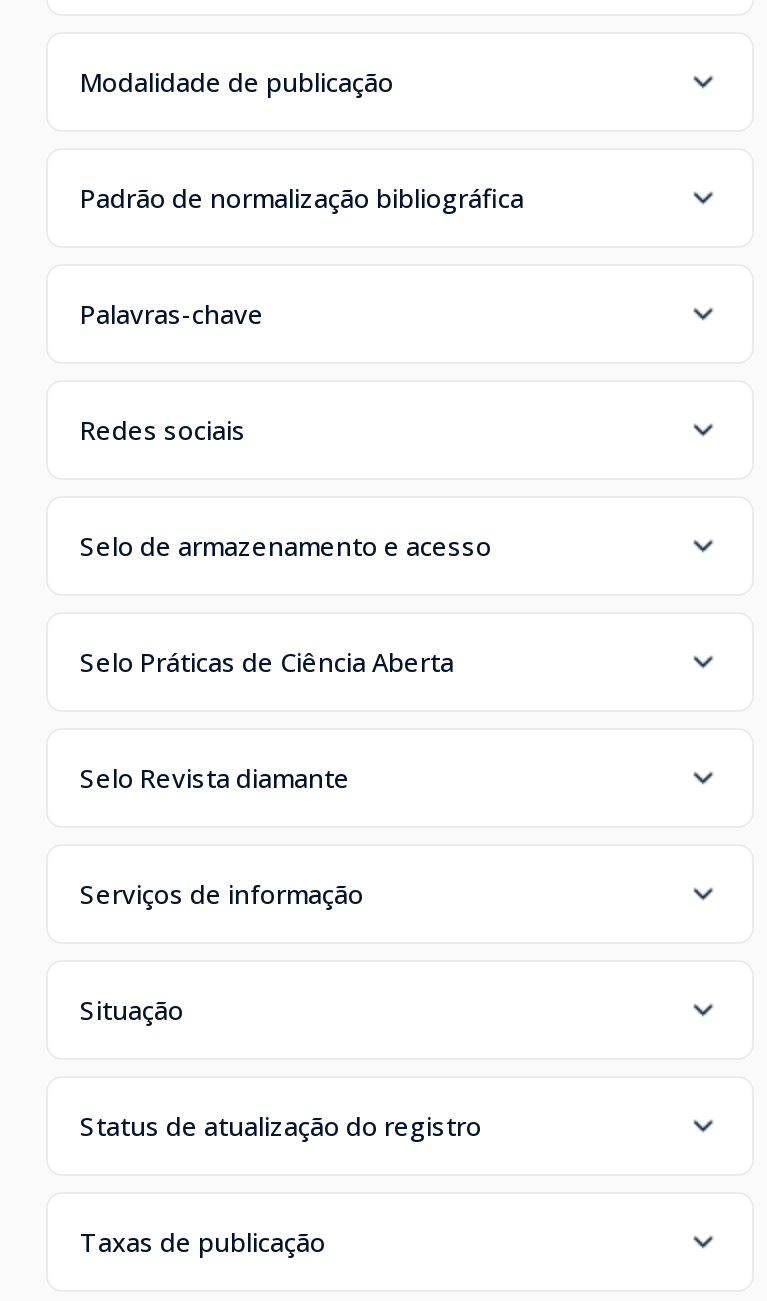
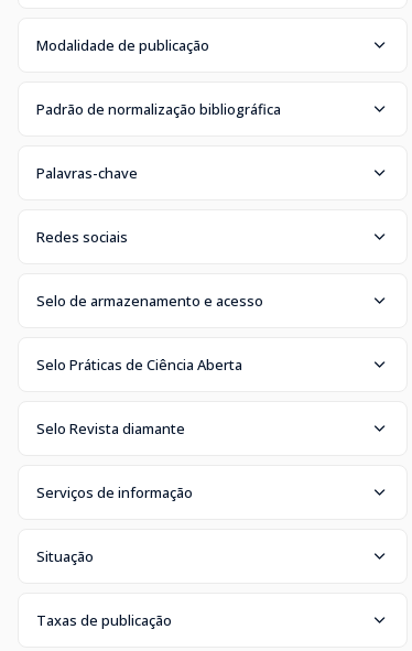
[80,1107,482,1143] Status de atualização do registro -> none

